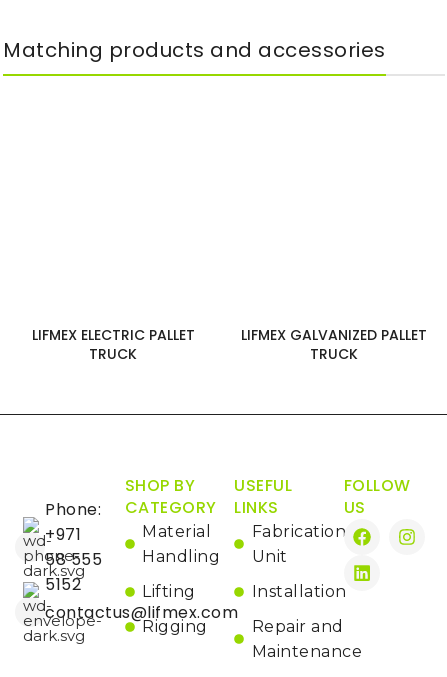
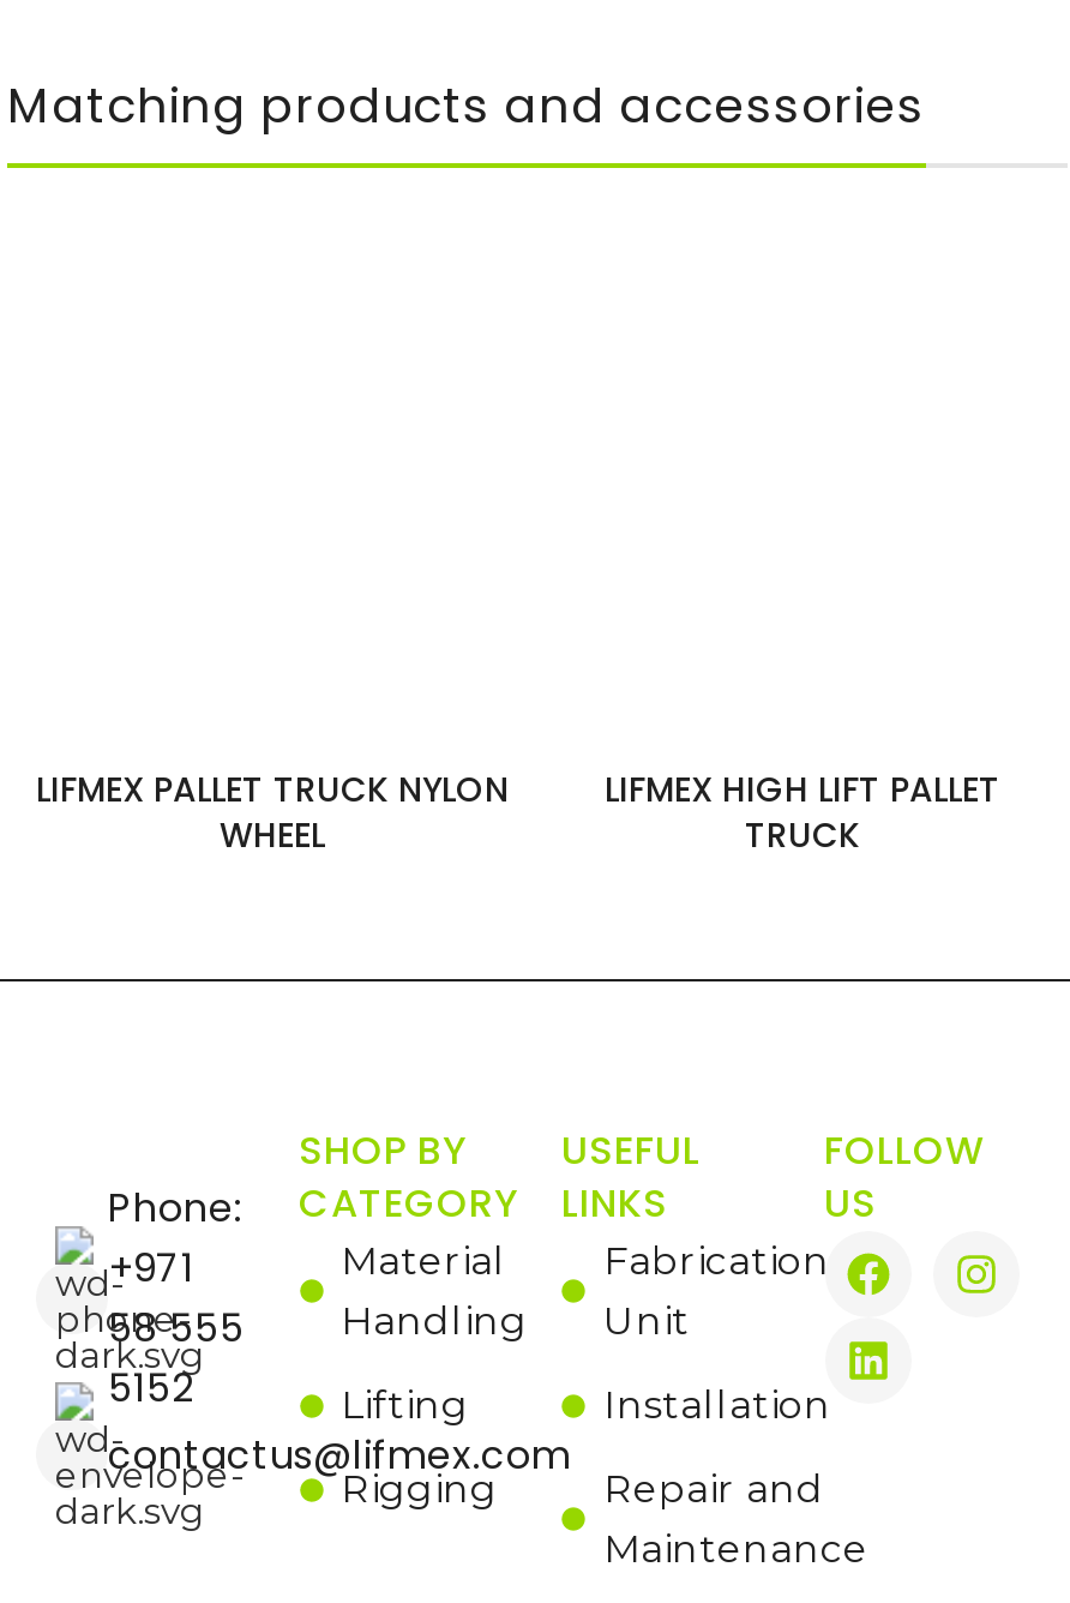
[32,325,195,364] LIFMEX ELECTRIC PALLET | TRUCK -> [36,766,509,859] LIFMEX PALLET TRUCK NYLON | WHEEL
[241,325,427,345] LIFMEX GALVANIZED PALLET -> [605,766,1000,813] LIFMEX HIGH LIFT PALLET

